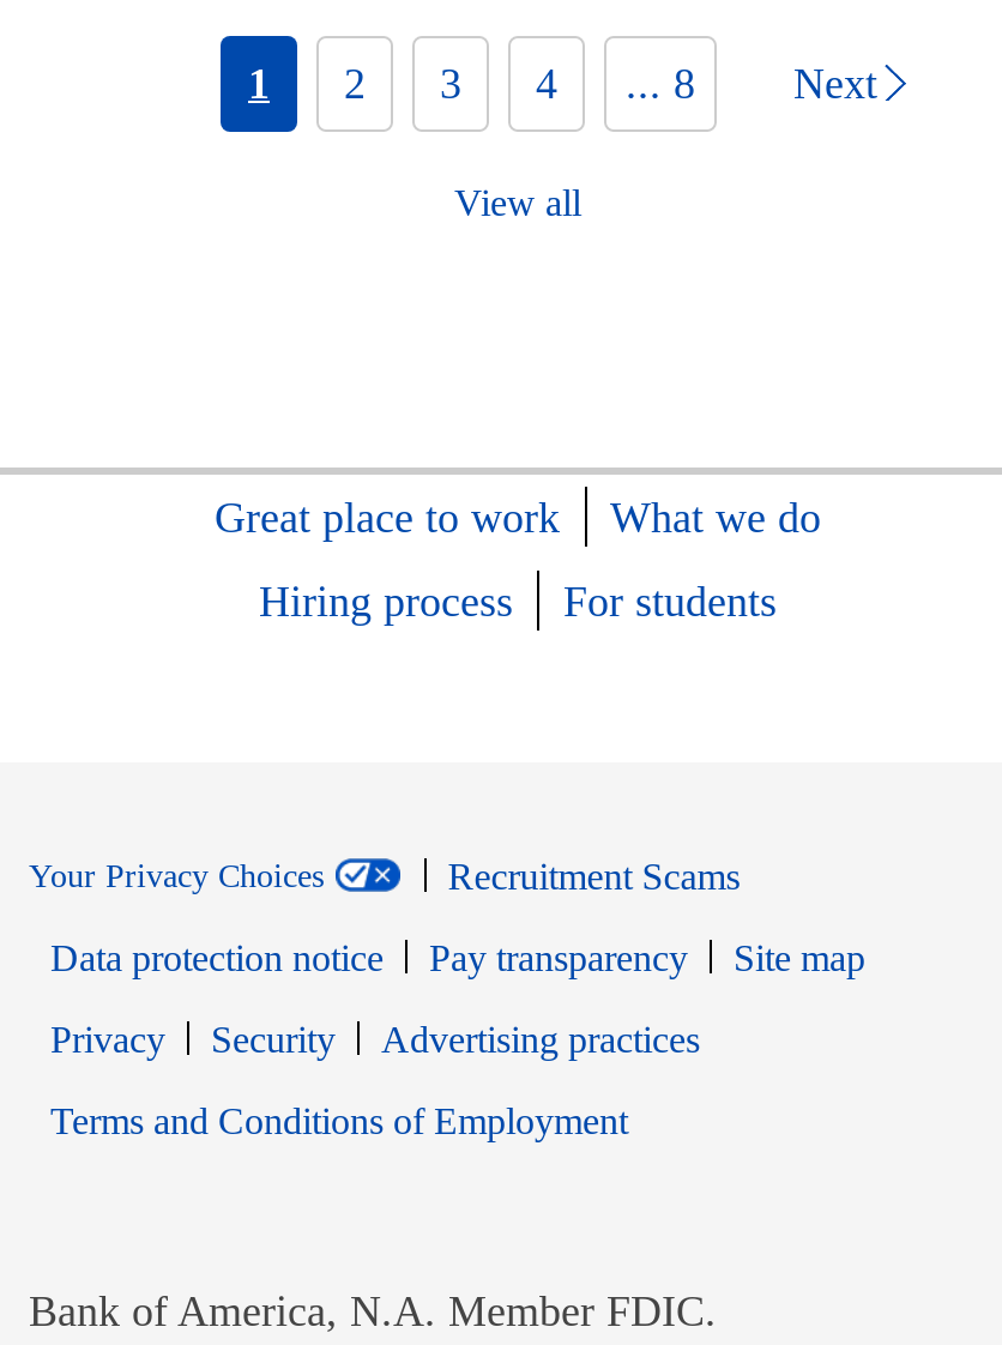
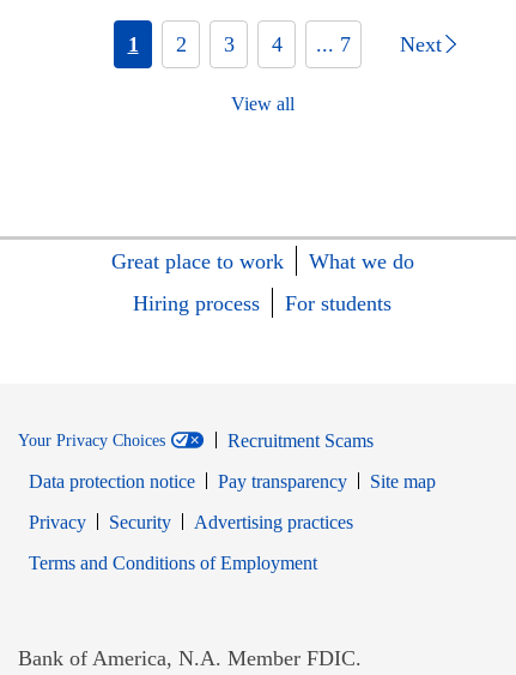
[248,59,695,107] 1 2 3 4 ... 8 -> [128,32,351,56] 1 2 3 4 ... 7

